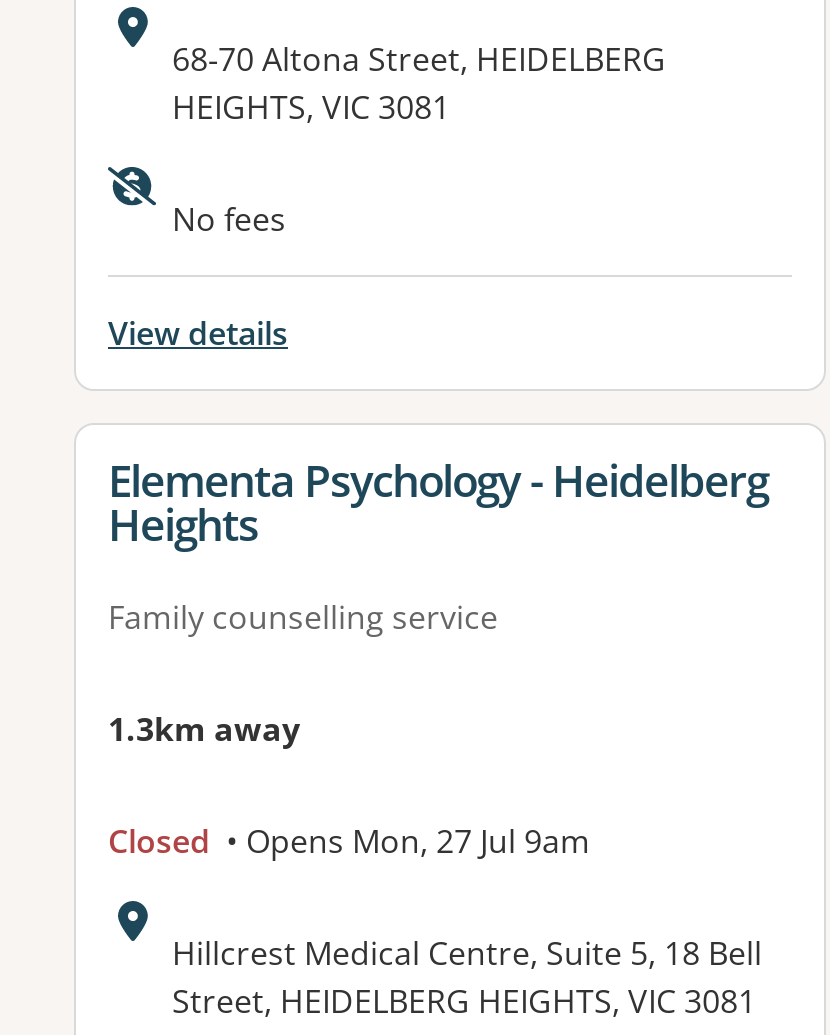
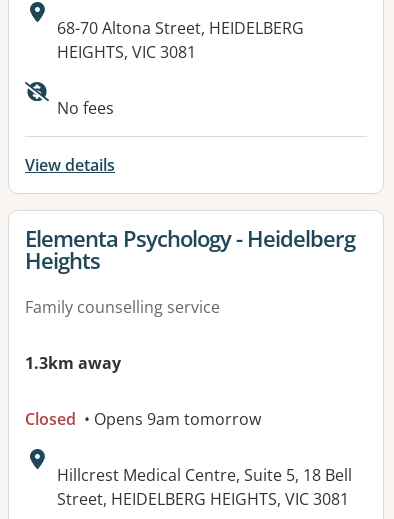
[108,820,590,864] Closed • Opens Mon, 27 Jul 9am -> [25,408,261,430] Closed • Opens 9am tomorrow

